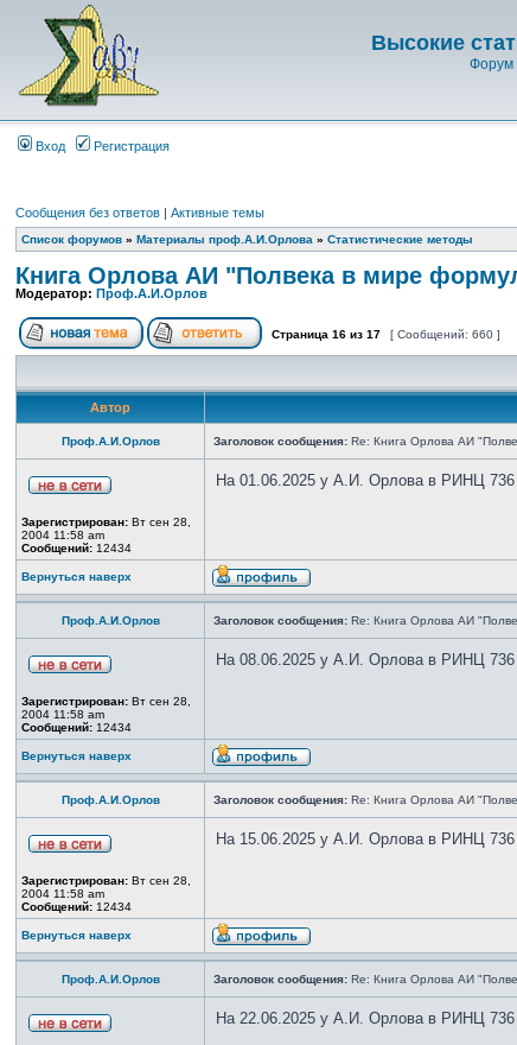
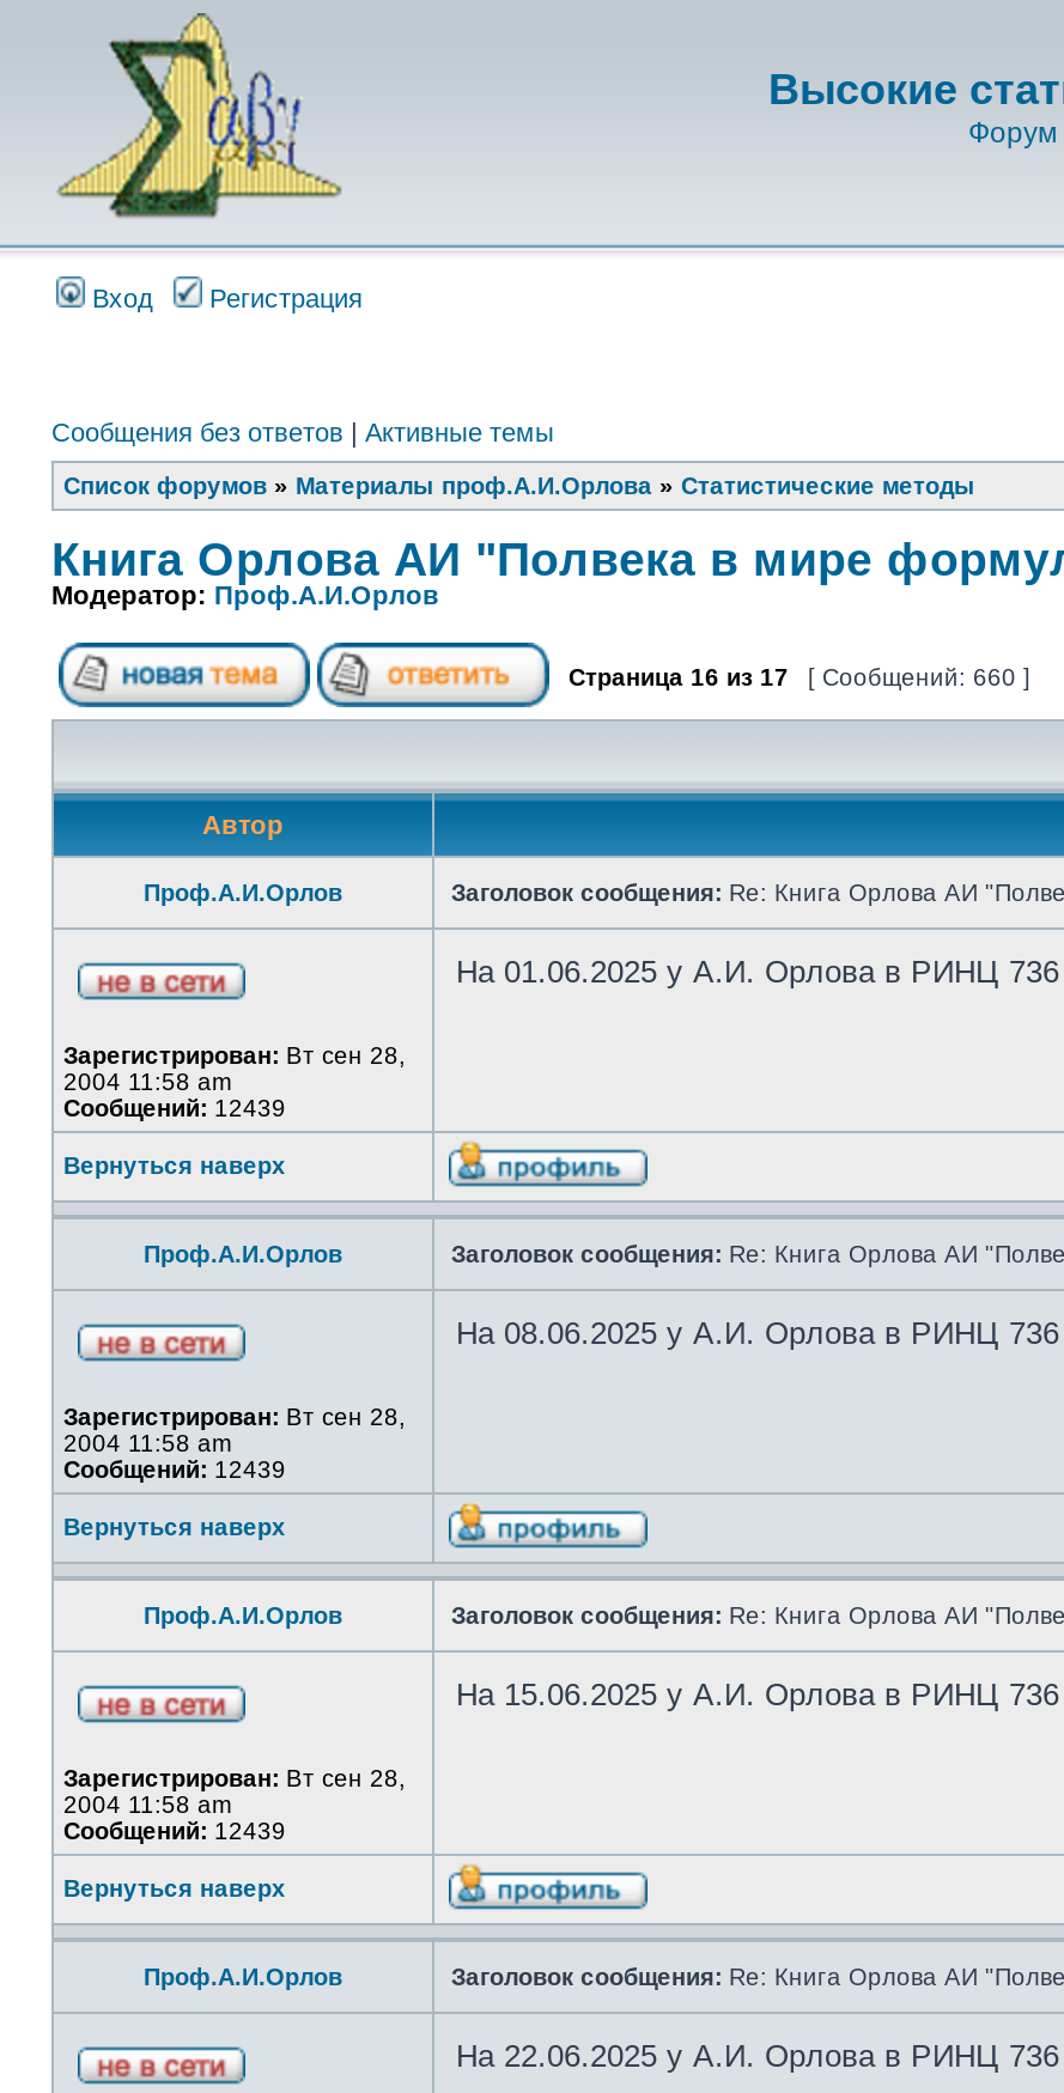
[21,541,132,555] Сообщений: 12434 -> [63,1095,286,1121] Сообщений: 12439
[21,721,132,734] Сообщений: 12434 -> [63,1456,286,1483] Сообщений: 12439
[21,900,132,913] Сообщений: 12434 -> [63,1818,286,1844] Сообщений: 12439

